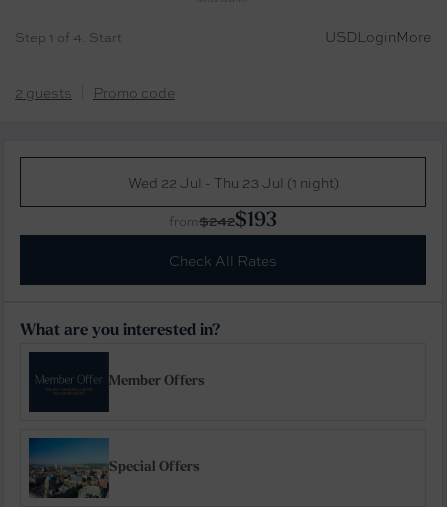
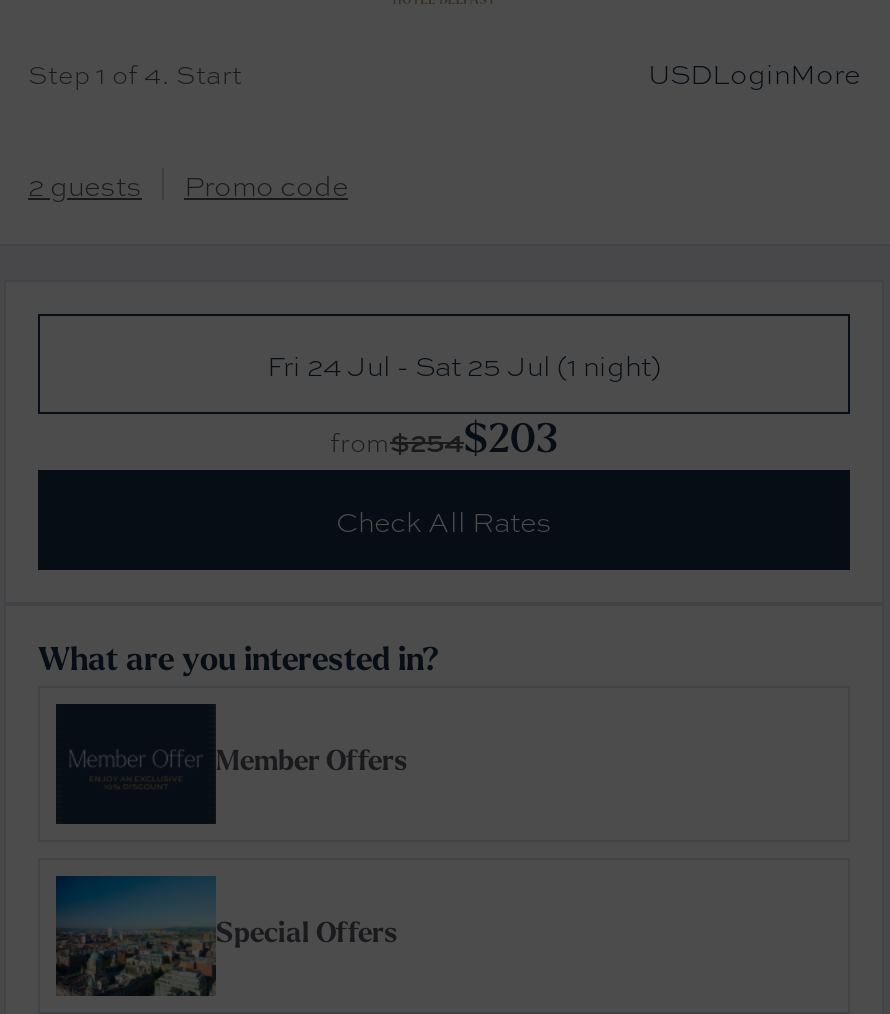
[127,172,338,192] Wed 22 Jul - Thu 23 Jul (1 night) -> [267,344,661,384] Fri 24 Jul - Sat 25 Jul (1 night)
[169,211,277,231] from$242$193 -> [330,422,558,462] from$254$203

